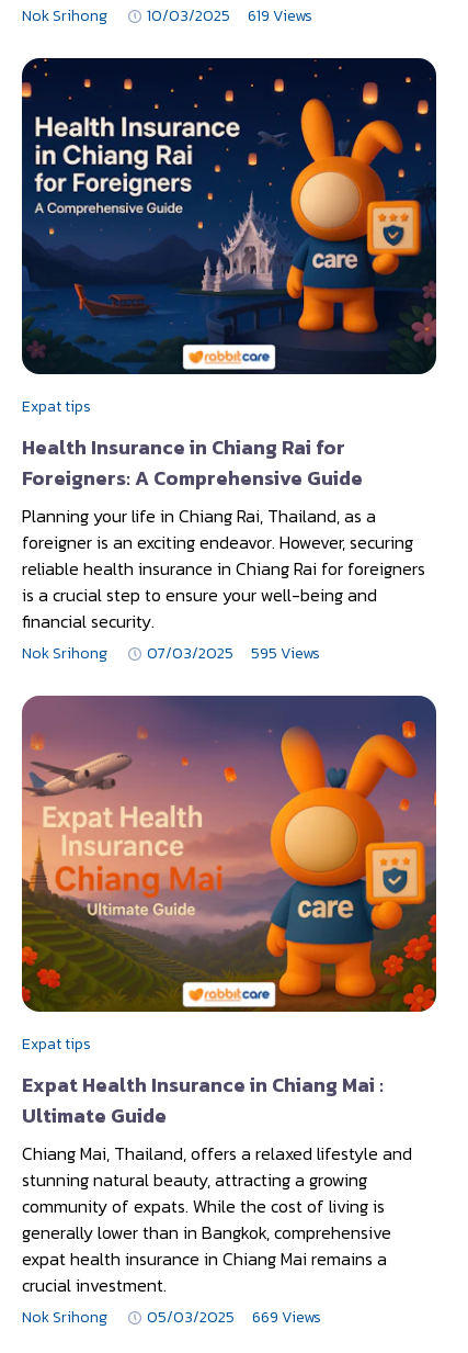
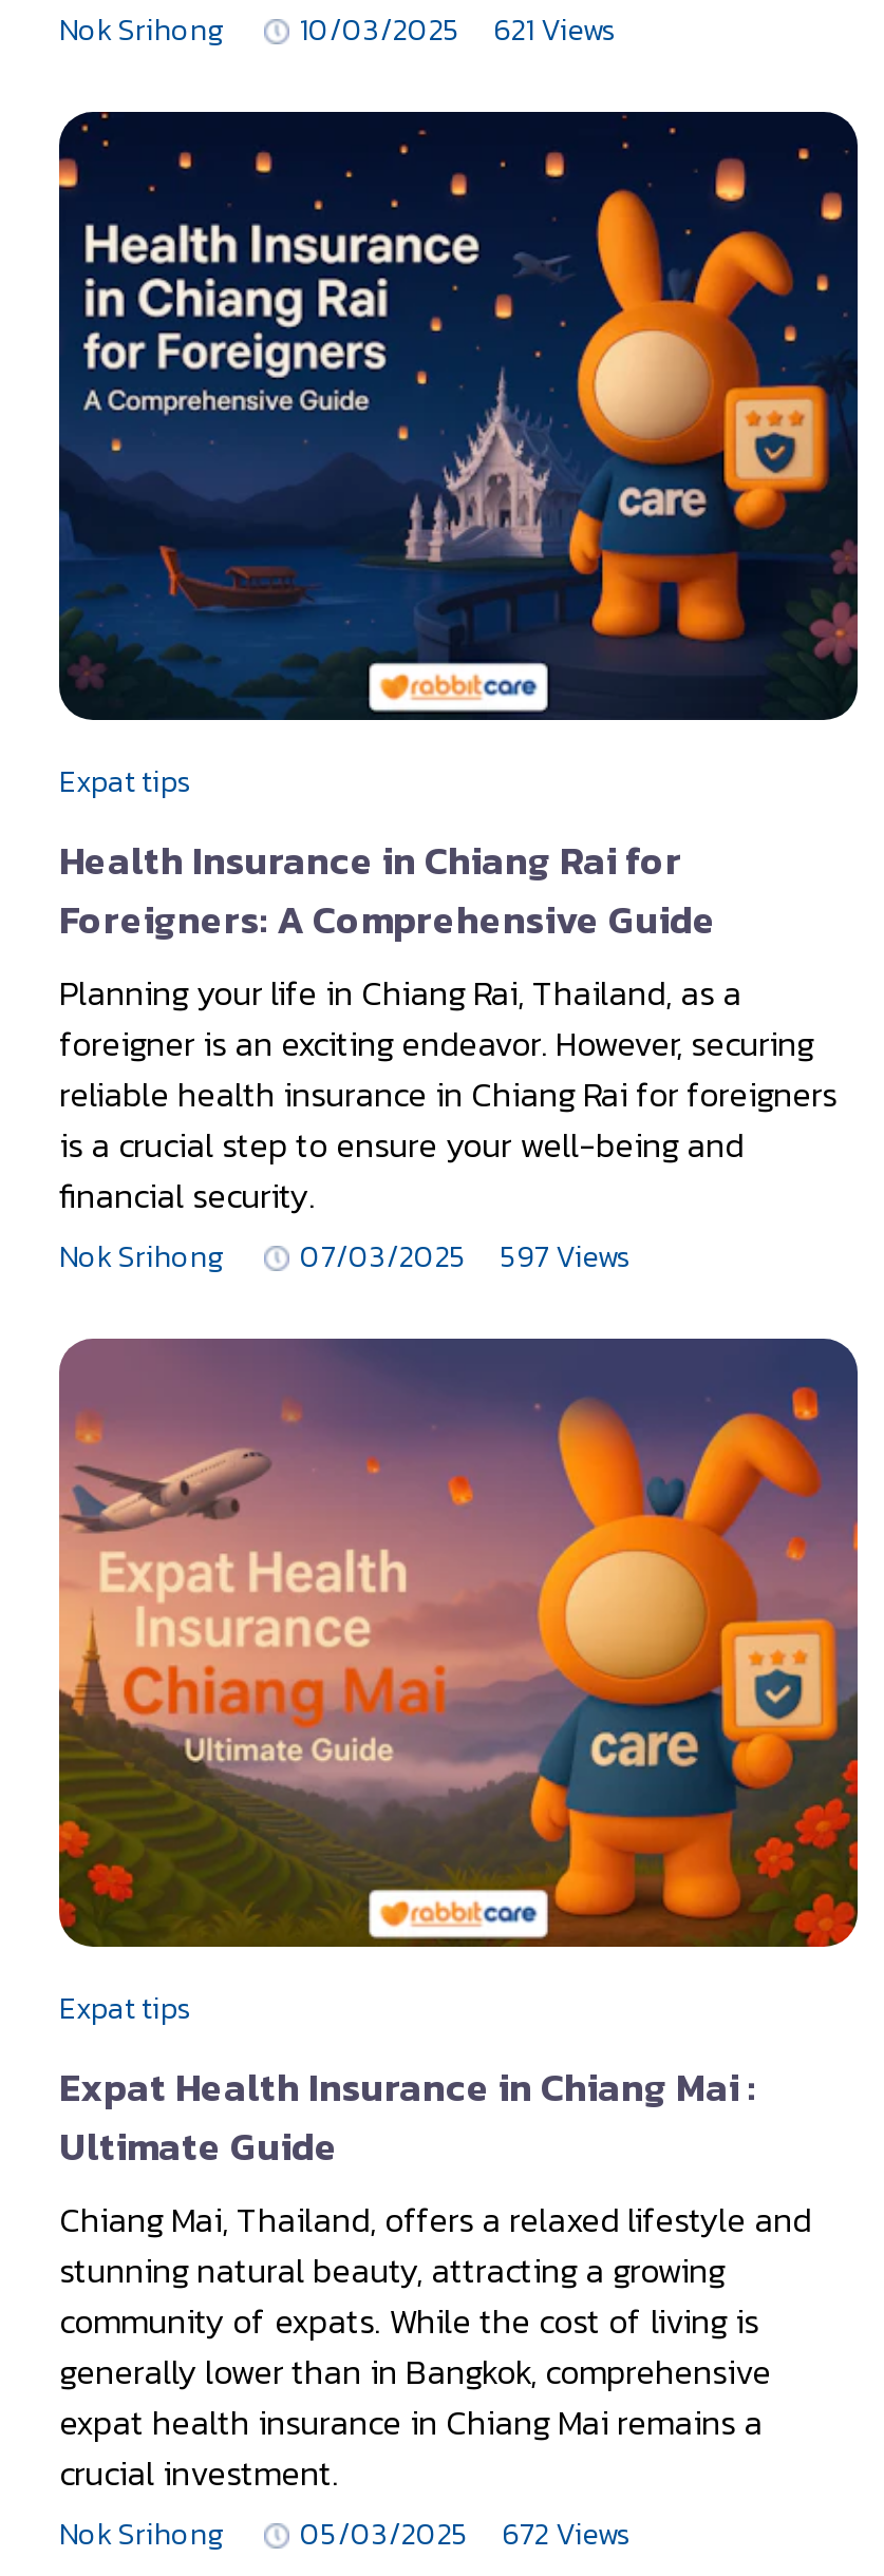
[22,5,312,28] Nok Srihong 10/03/2025 619 Views -> [59,9,617,54] Nok Srihong 10/03/2025 621 Views
[22,642,320,665] Nok Srihong 07/03/2025 595 Views -> [59,1236,632,1280] Nok Srihong 07/03/2025 597 Views
[22,1306,321,1329] Nok Srihong 05/03/2025 669 Views -> [59,2514,632,2558] Nok Srihong 05/03/2025 672 Views

